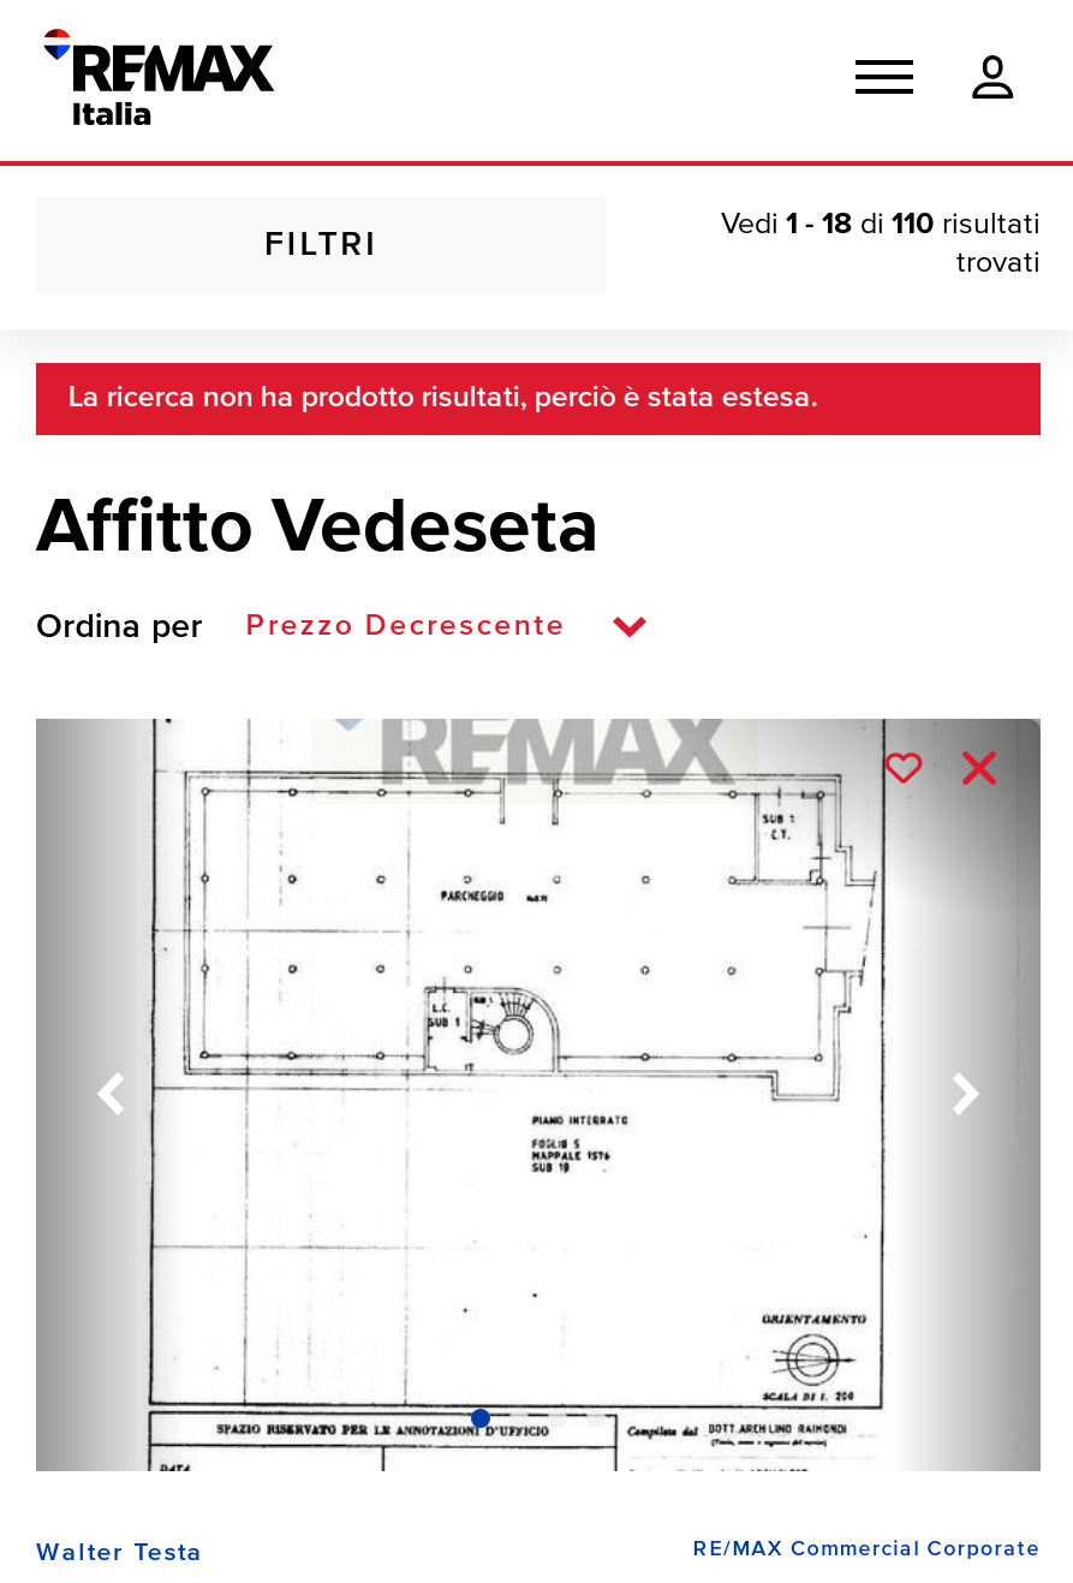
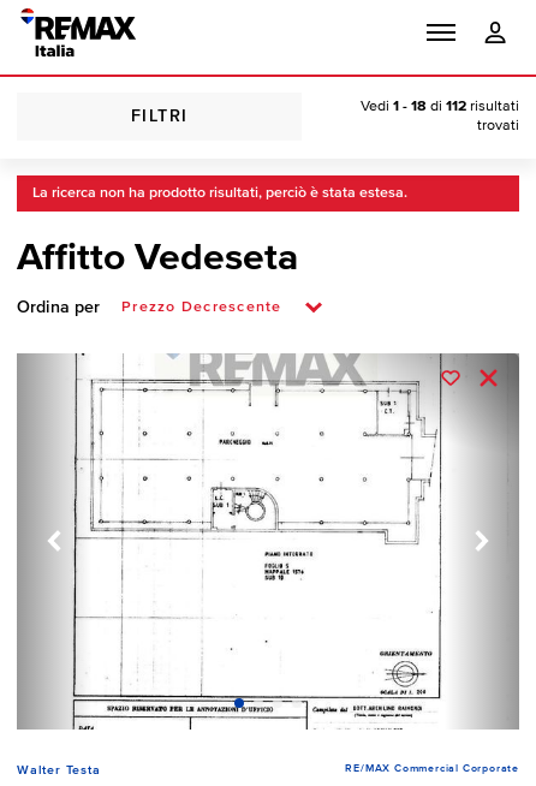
[721,209,1041,240] Vedi 1 - 18 di 110 risultati -> [361,99,519,114] Vedi 1 - 18 di 112 risultati

